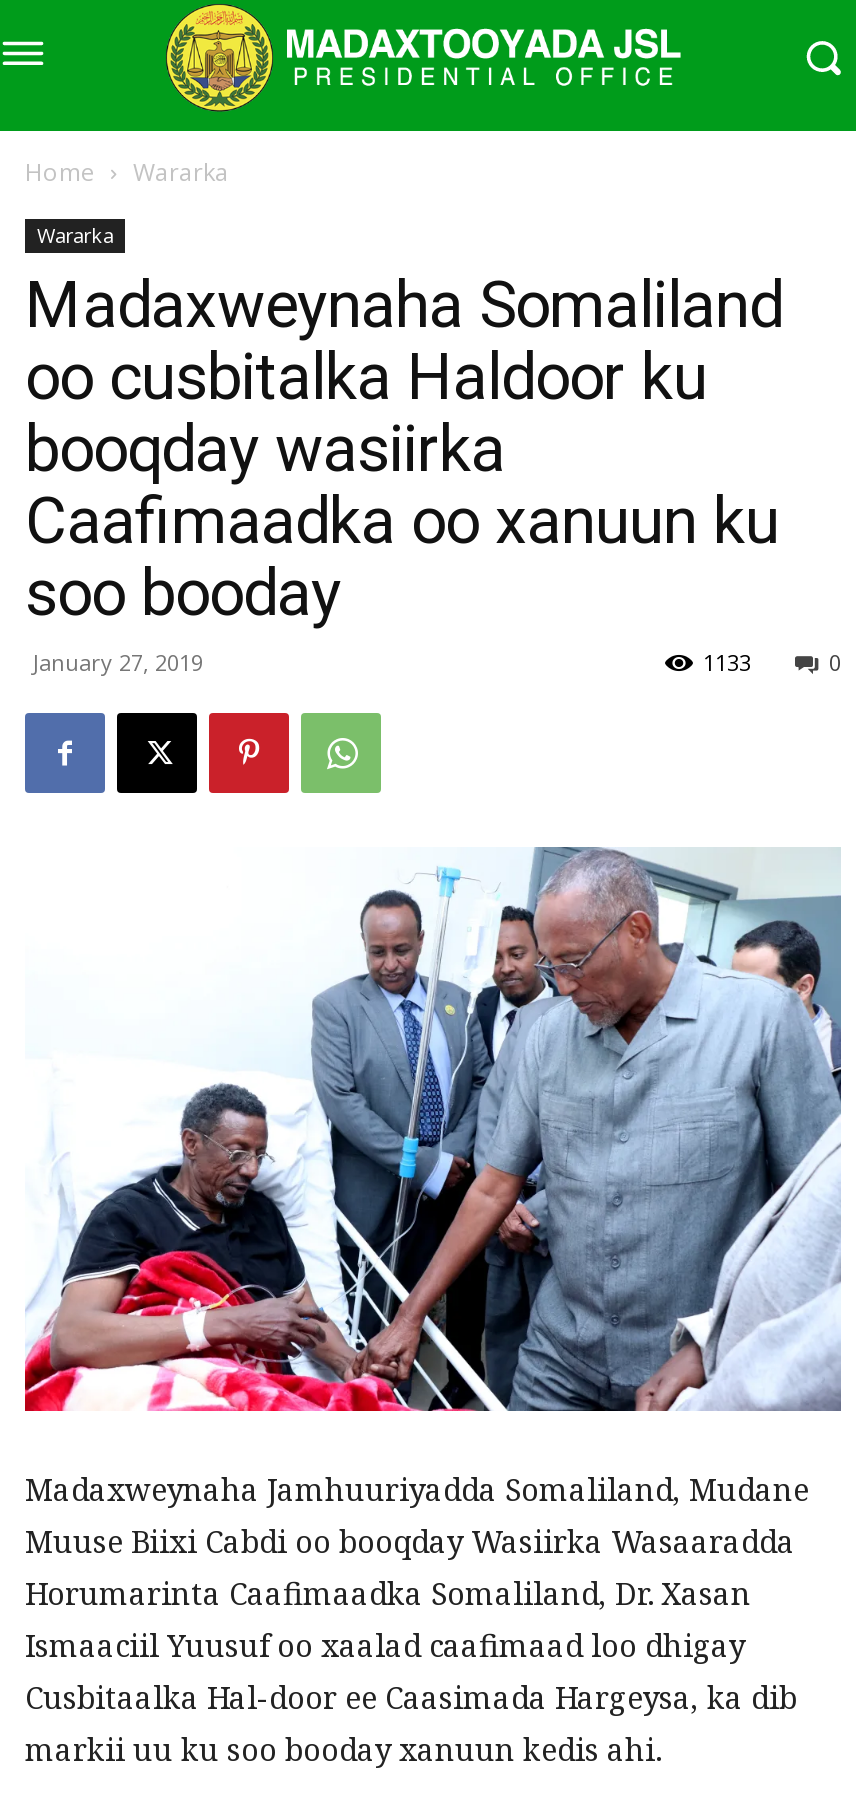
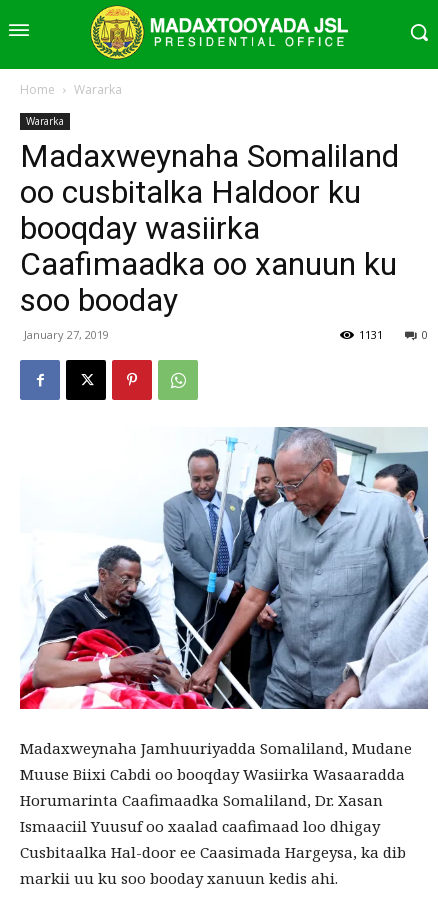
[703,647,751,677] 1133 -> [359,327,383,342] 1131

